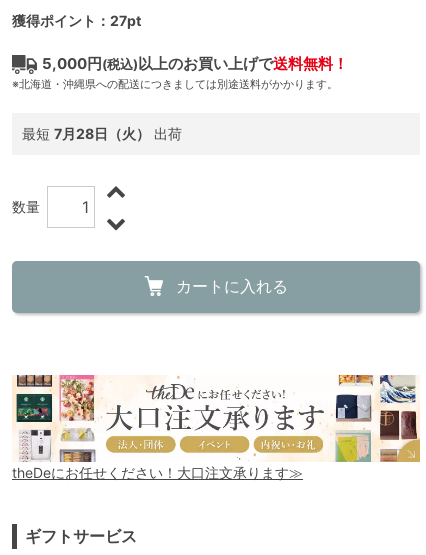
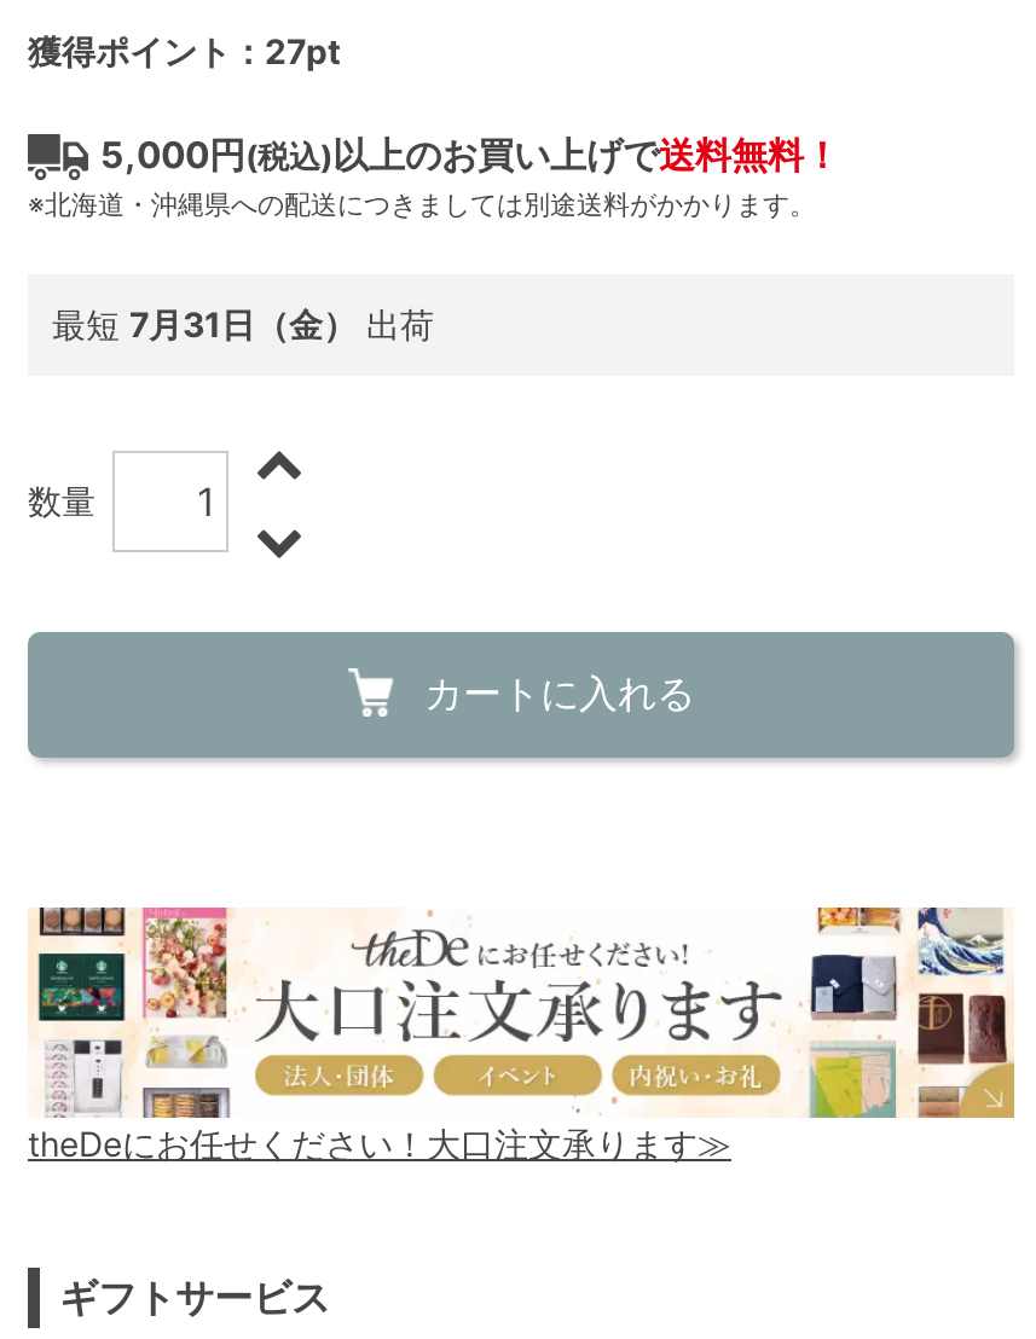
[22,125,182,142] 最短7月28日（火）出荷 -> [52,302,434,343] 最短7月31日（金）出荷

